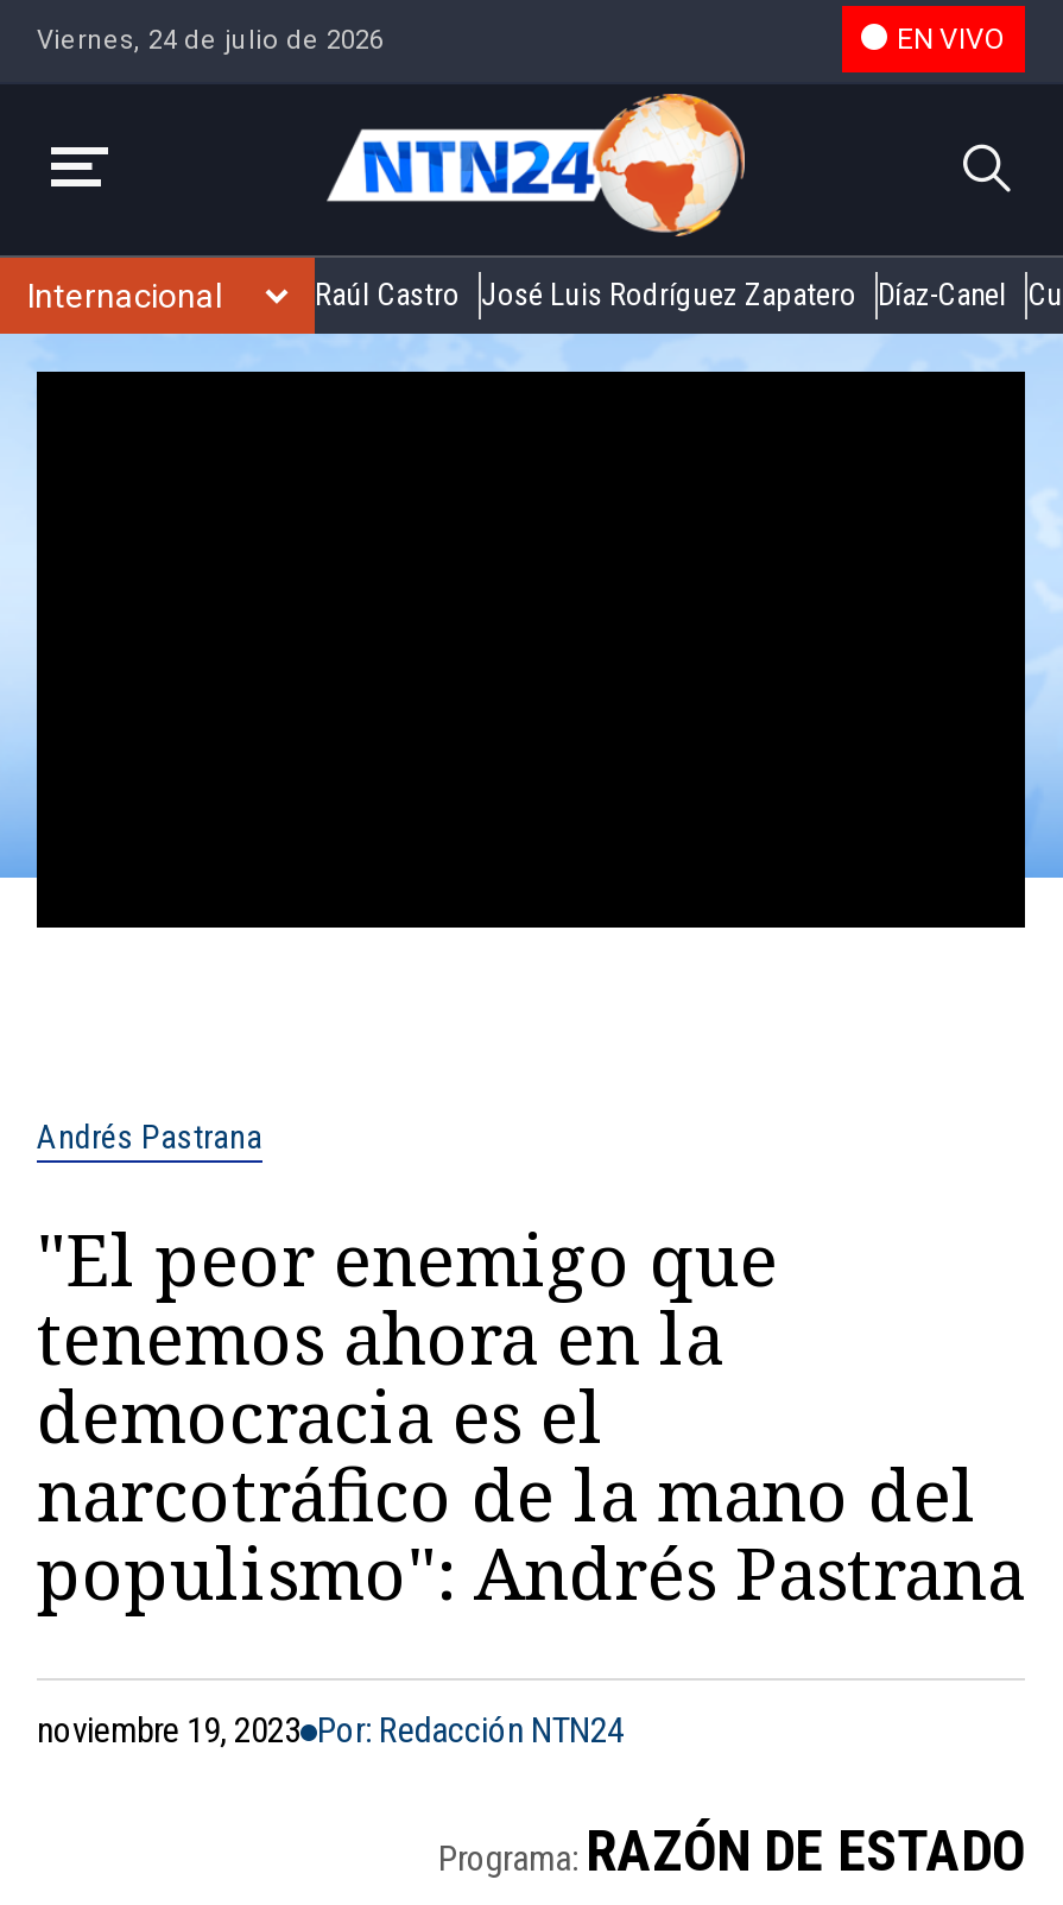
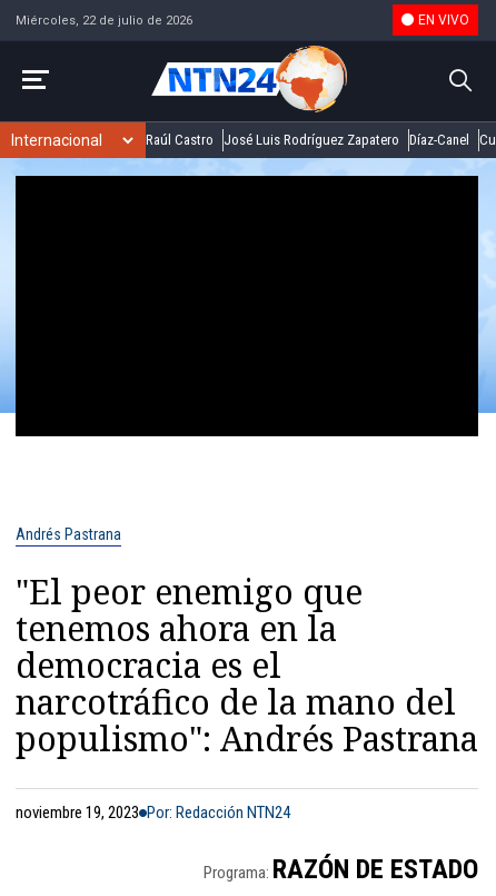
[37,24,384,55] Viernes, 24 de julio de 2026 -> [16,13,192,27] Miércoles, 22 de julio de 2026

